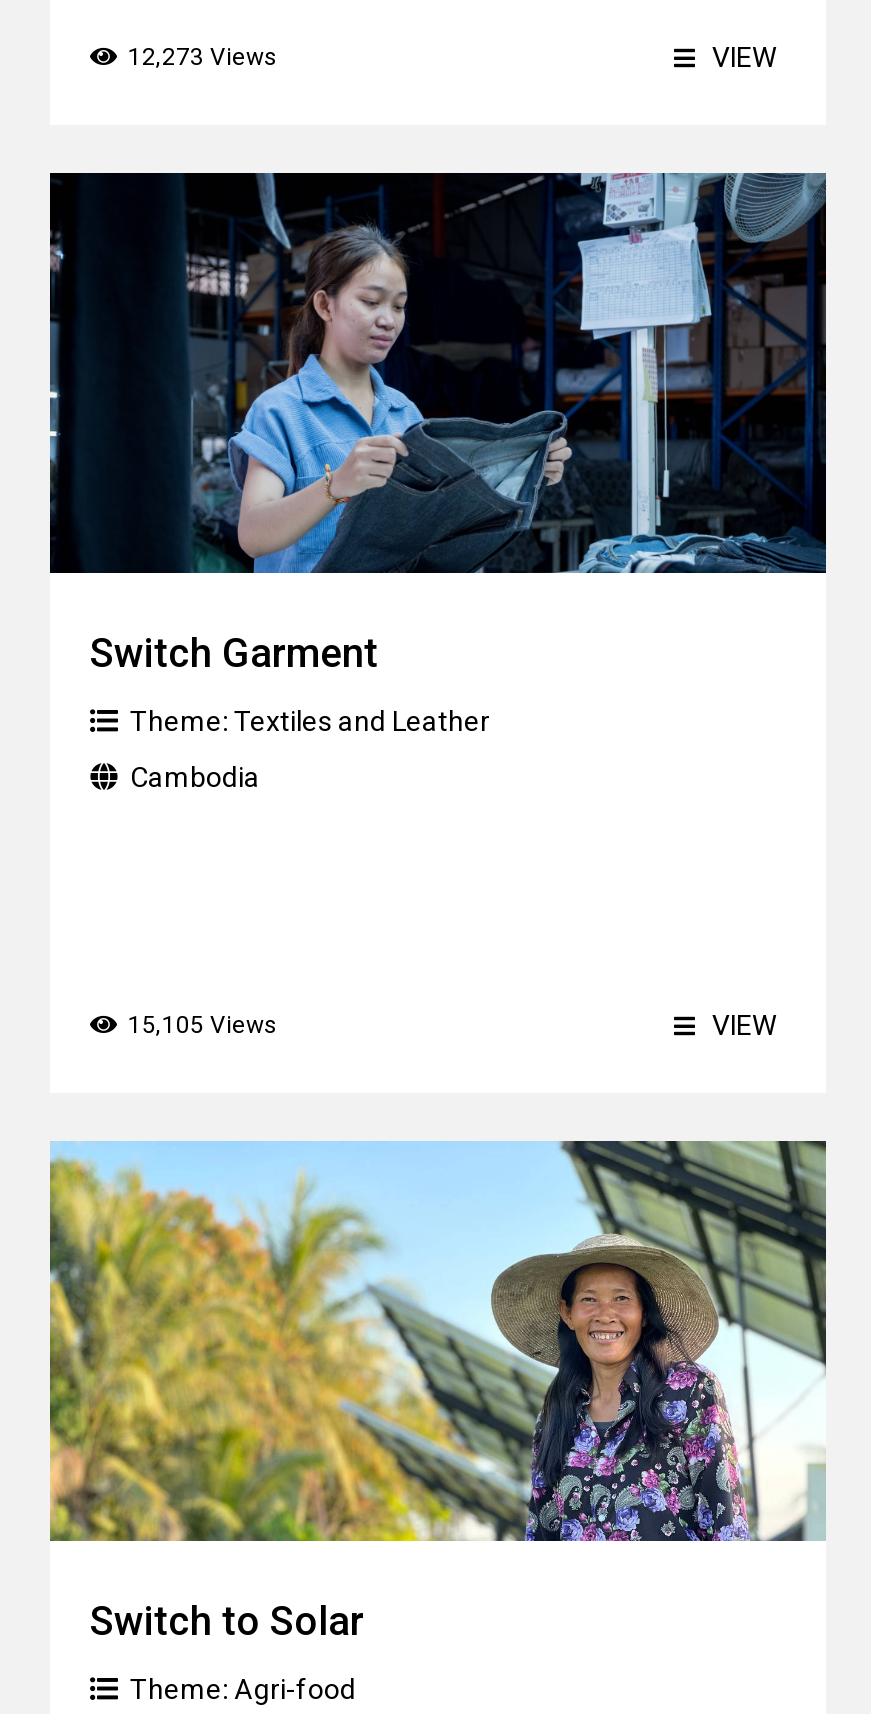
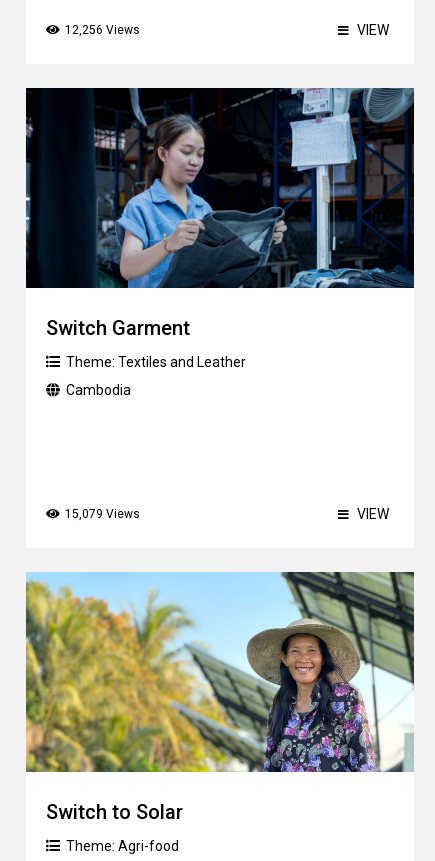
[128,43,278,71] 12,273 Views -> [65,23,140,37] 12,256 Views
[128,1011,278,1039] 15,105 Views -> [65,507,140,521] 15,079 Views

